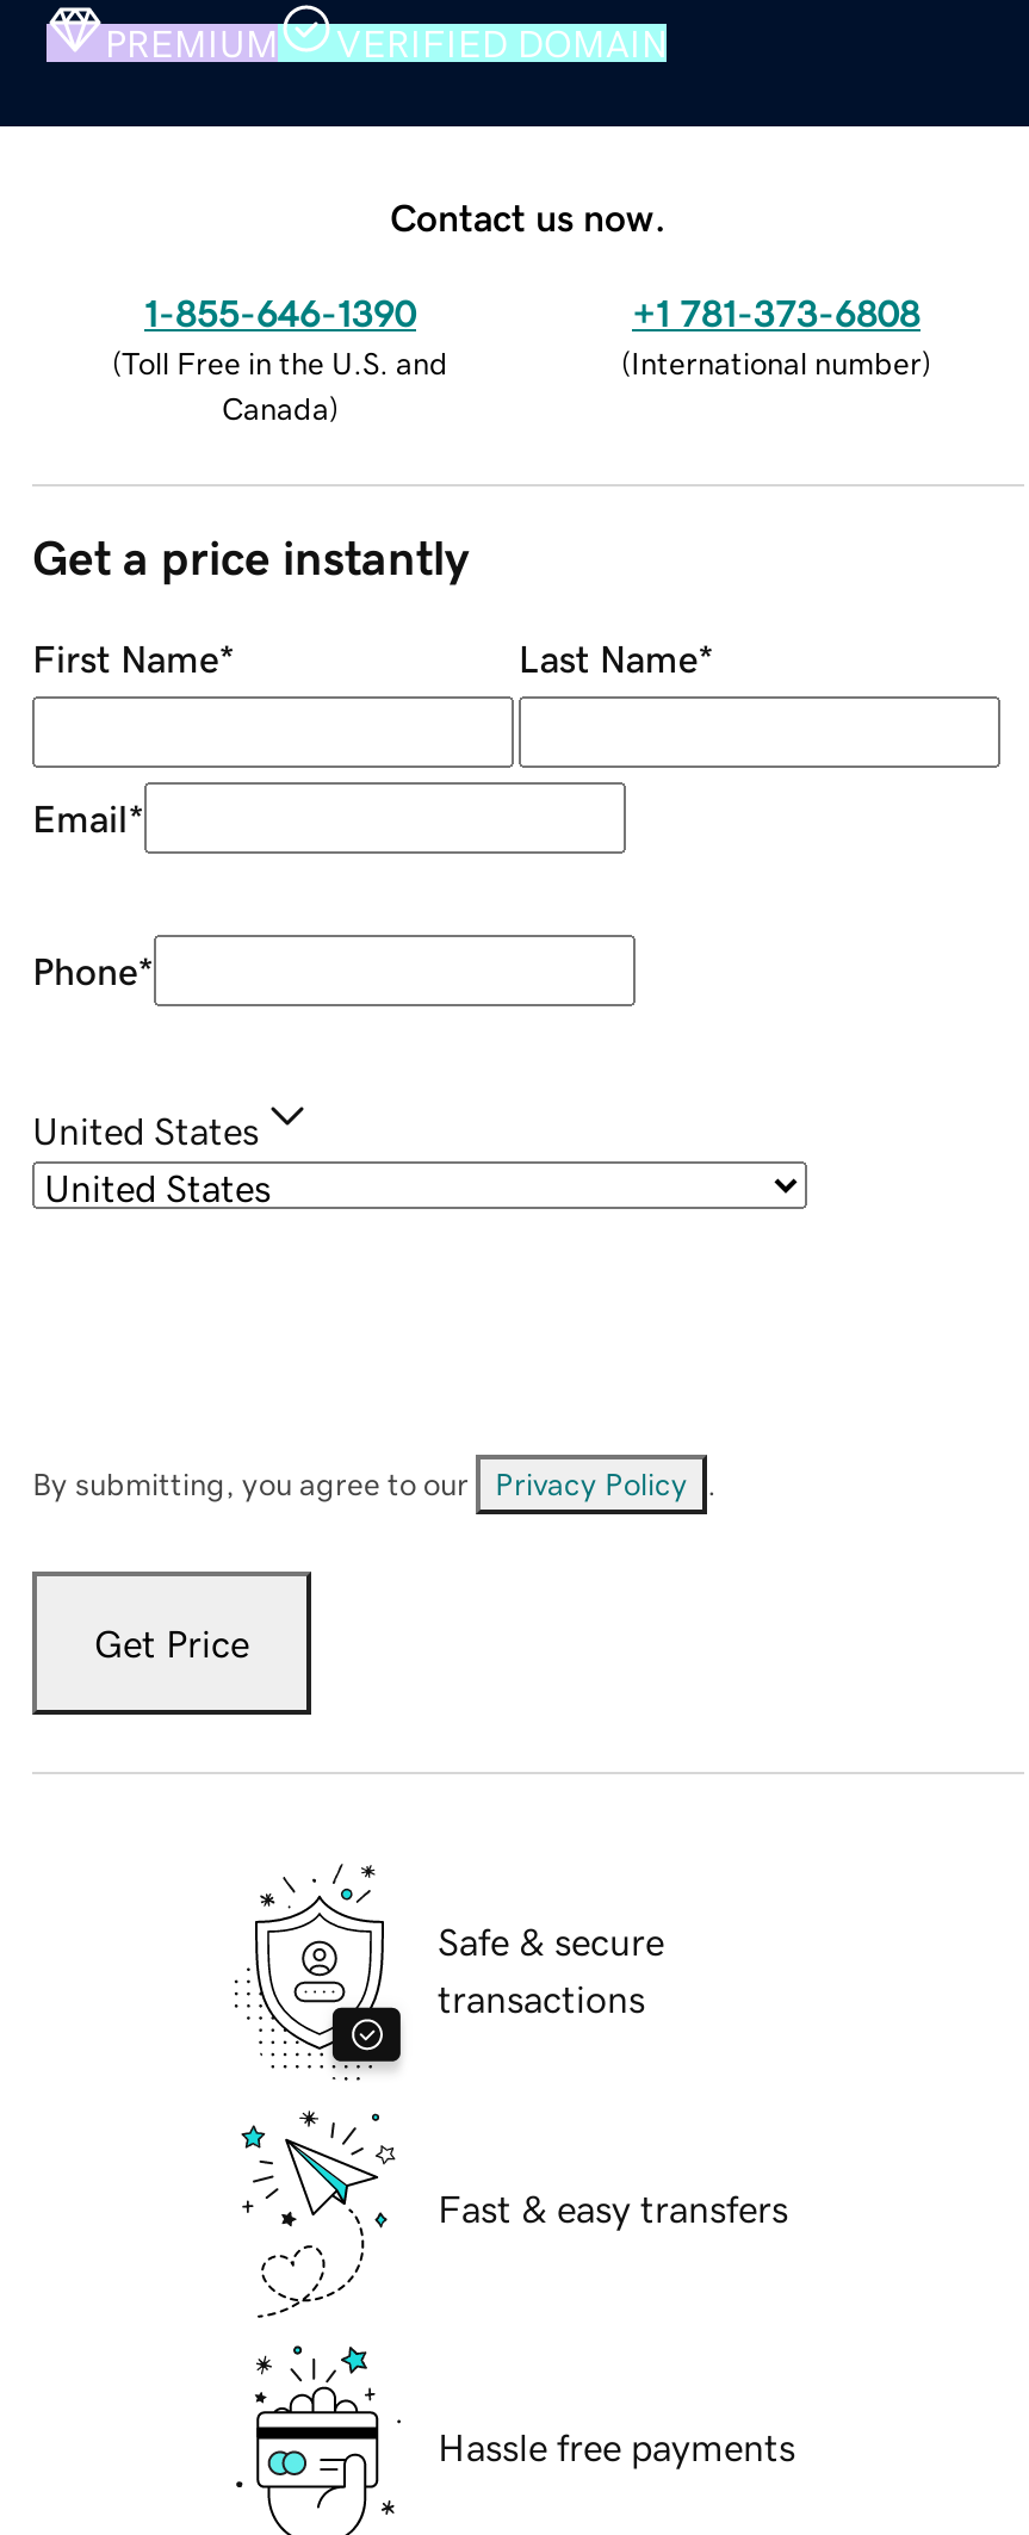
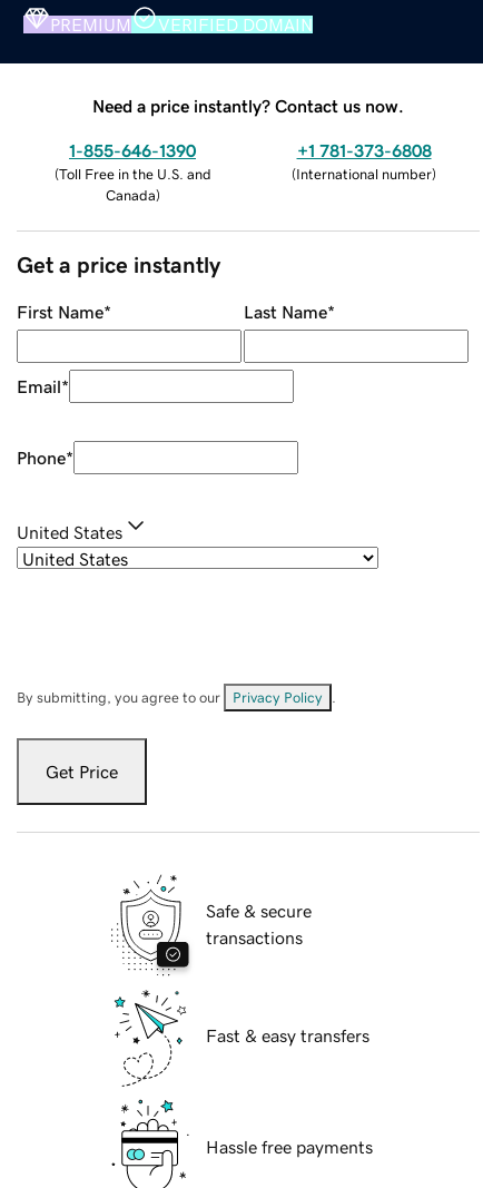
[390,197,667,235] Contact us now. -> [92,96,404,114] Need a price instantly? Contact us now.

